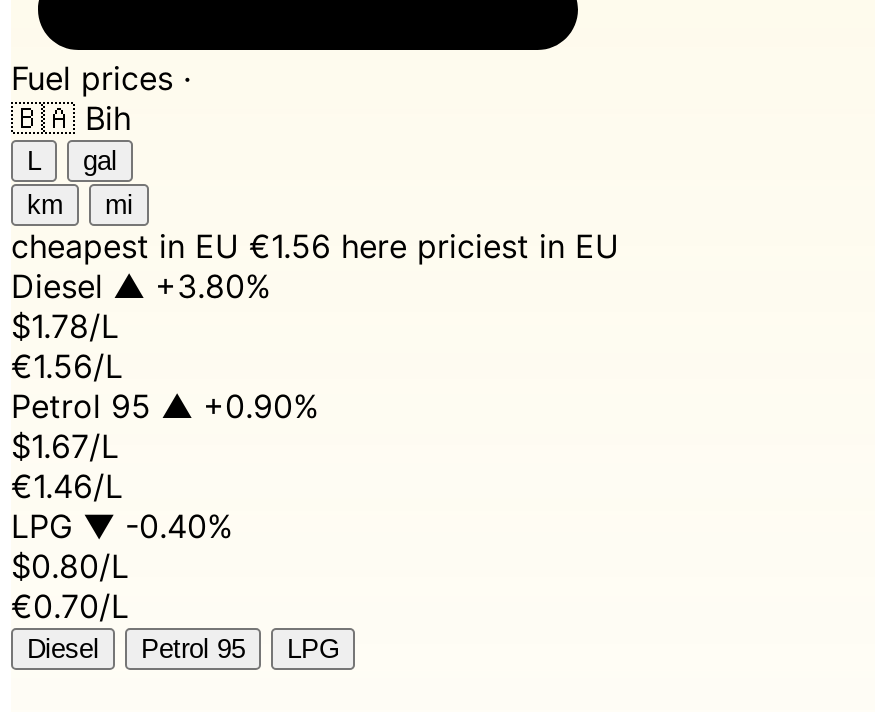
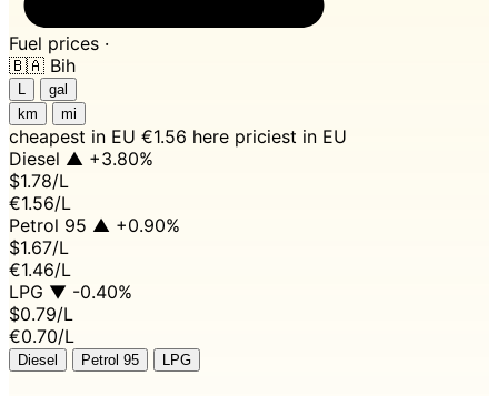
[11,547,129,587] $0.80/L -> [9,303,73,326] $0.79/L

